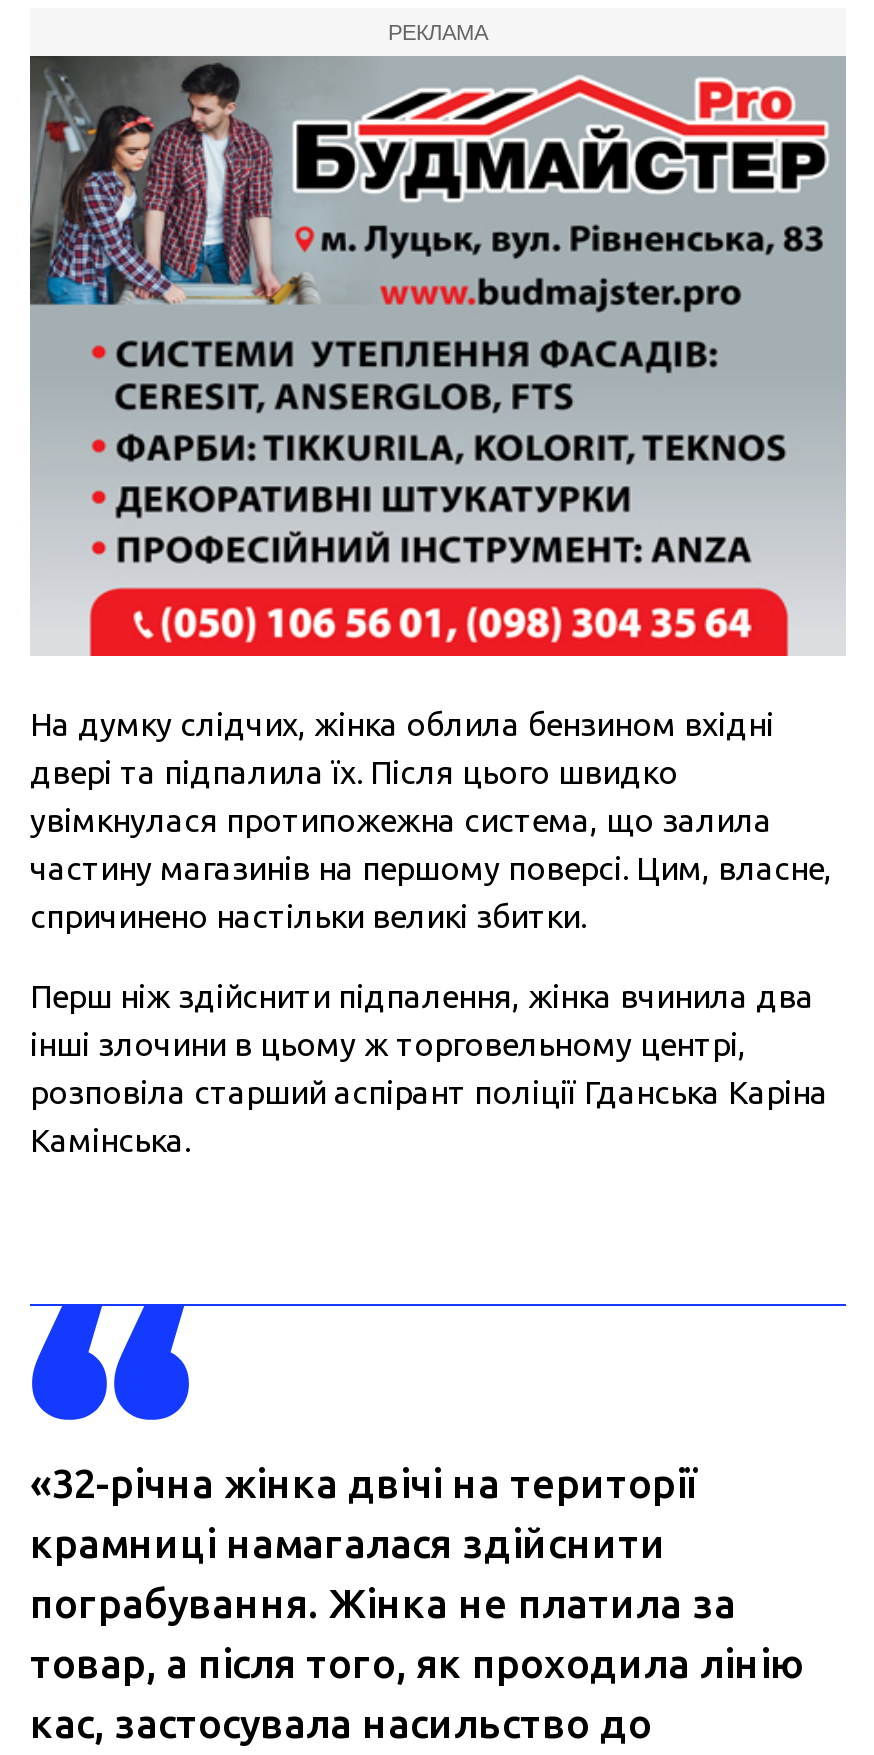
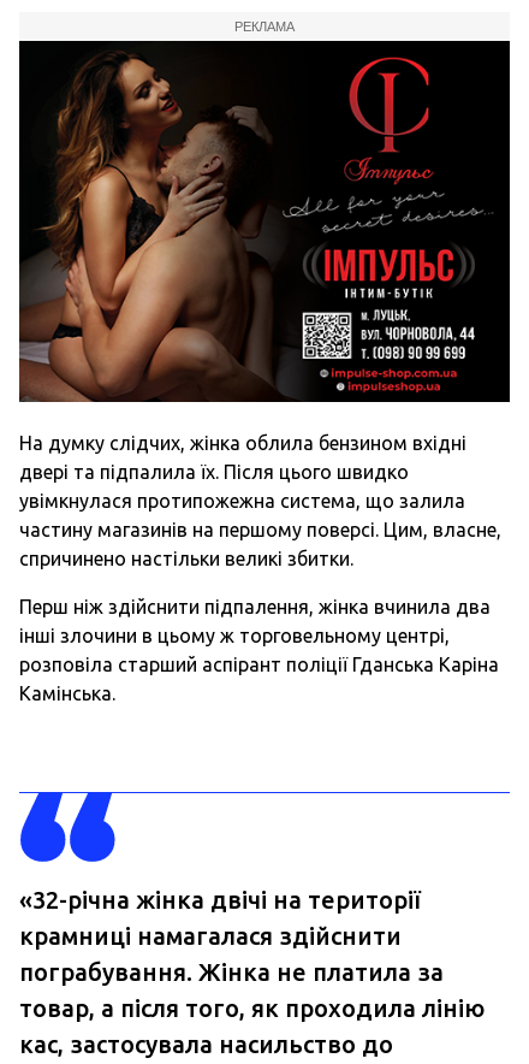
[28,54,846,658] [image] -> [18,41,511,403] [image]

